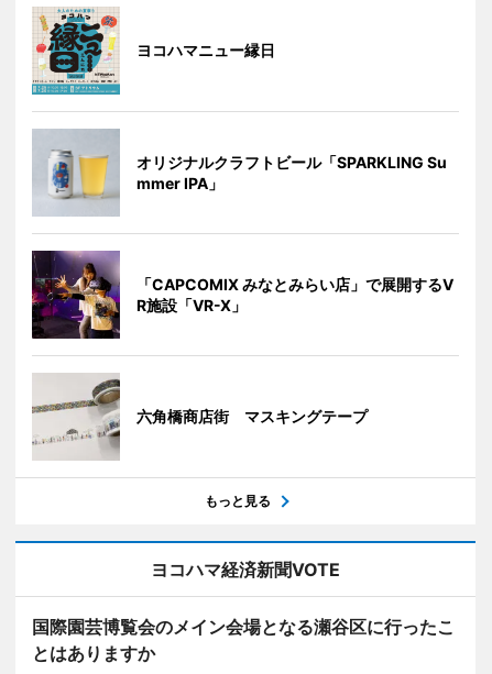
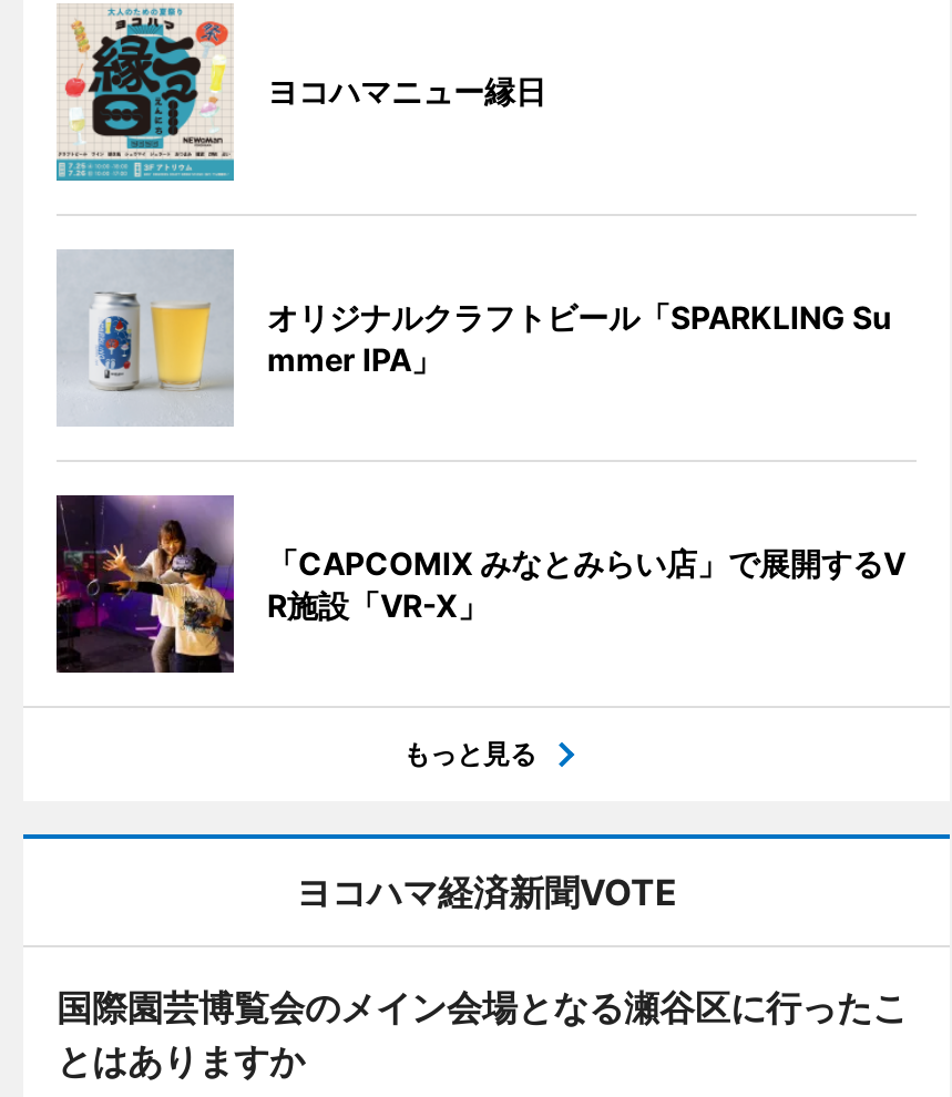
[32,373,368,461] [image] | 六角橋商店街 マスキングテープ -> none

